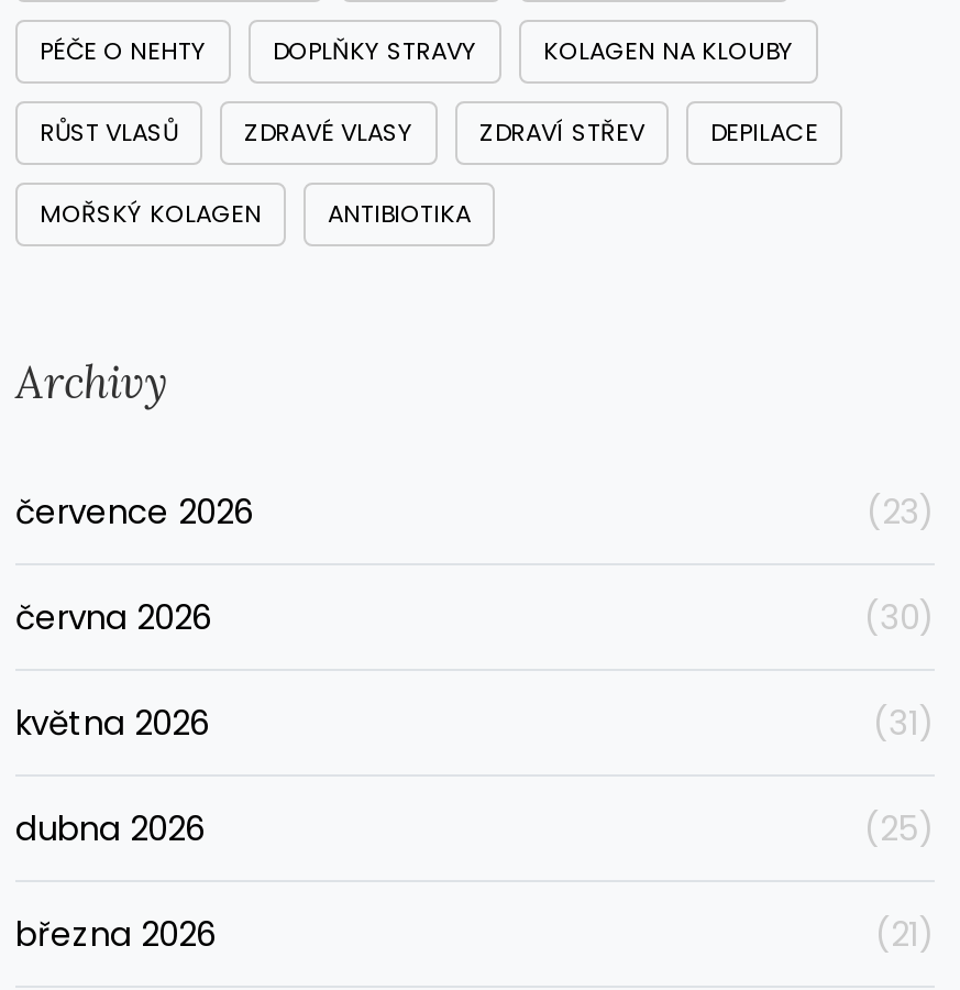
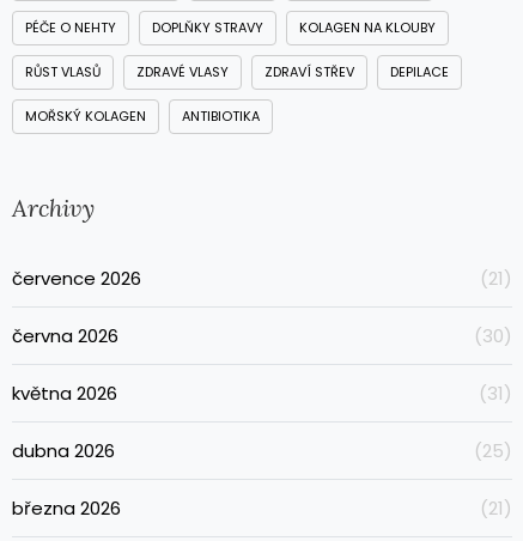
[867,489,935,535] (23) -> [480,266,512,291] (21)

